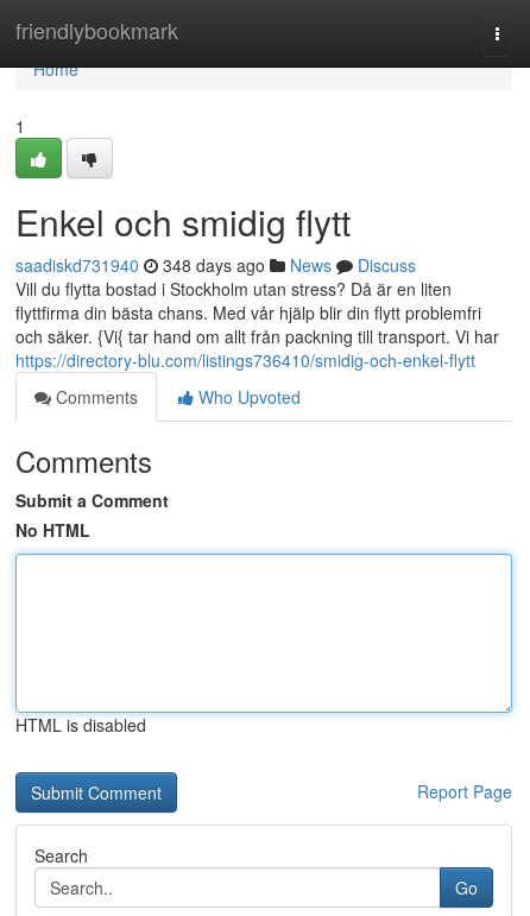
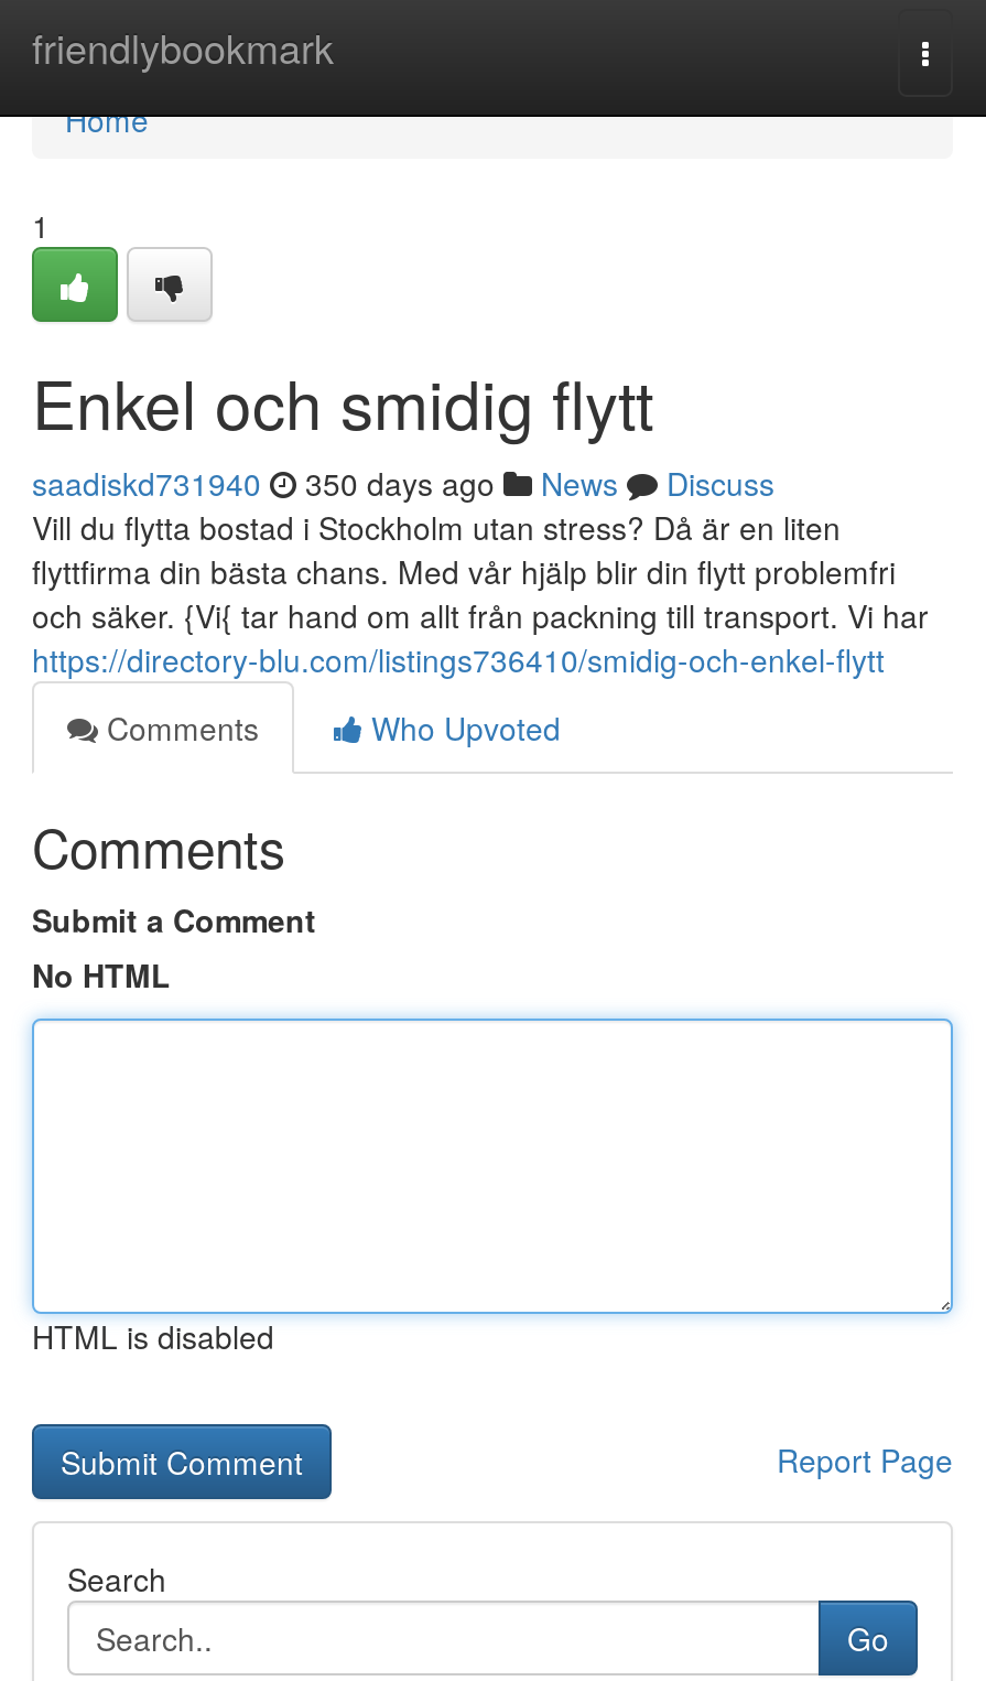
[15,253,416,277] saadiskd731940 348 days ago News Discuss -> [32,461,774,505] saadiskd731940 350 days ago News Discuss

